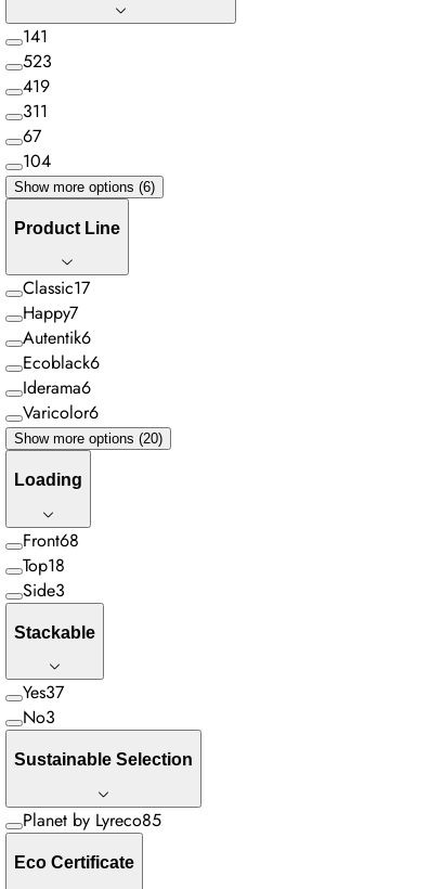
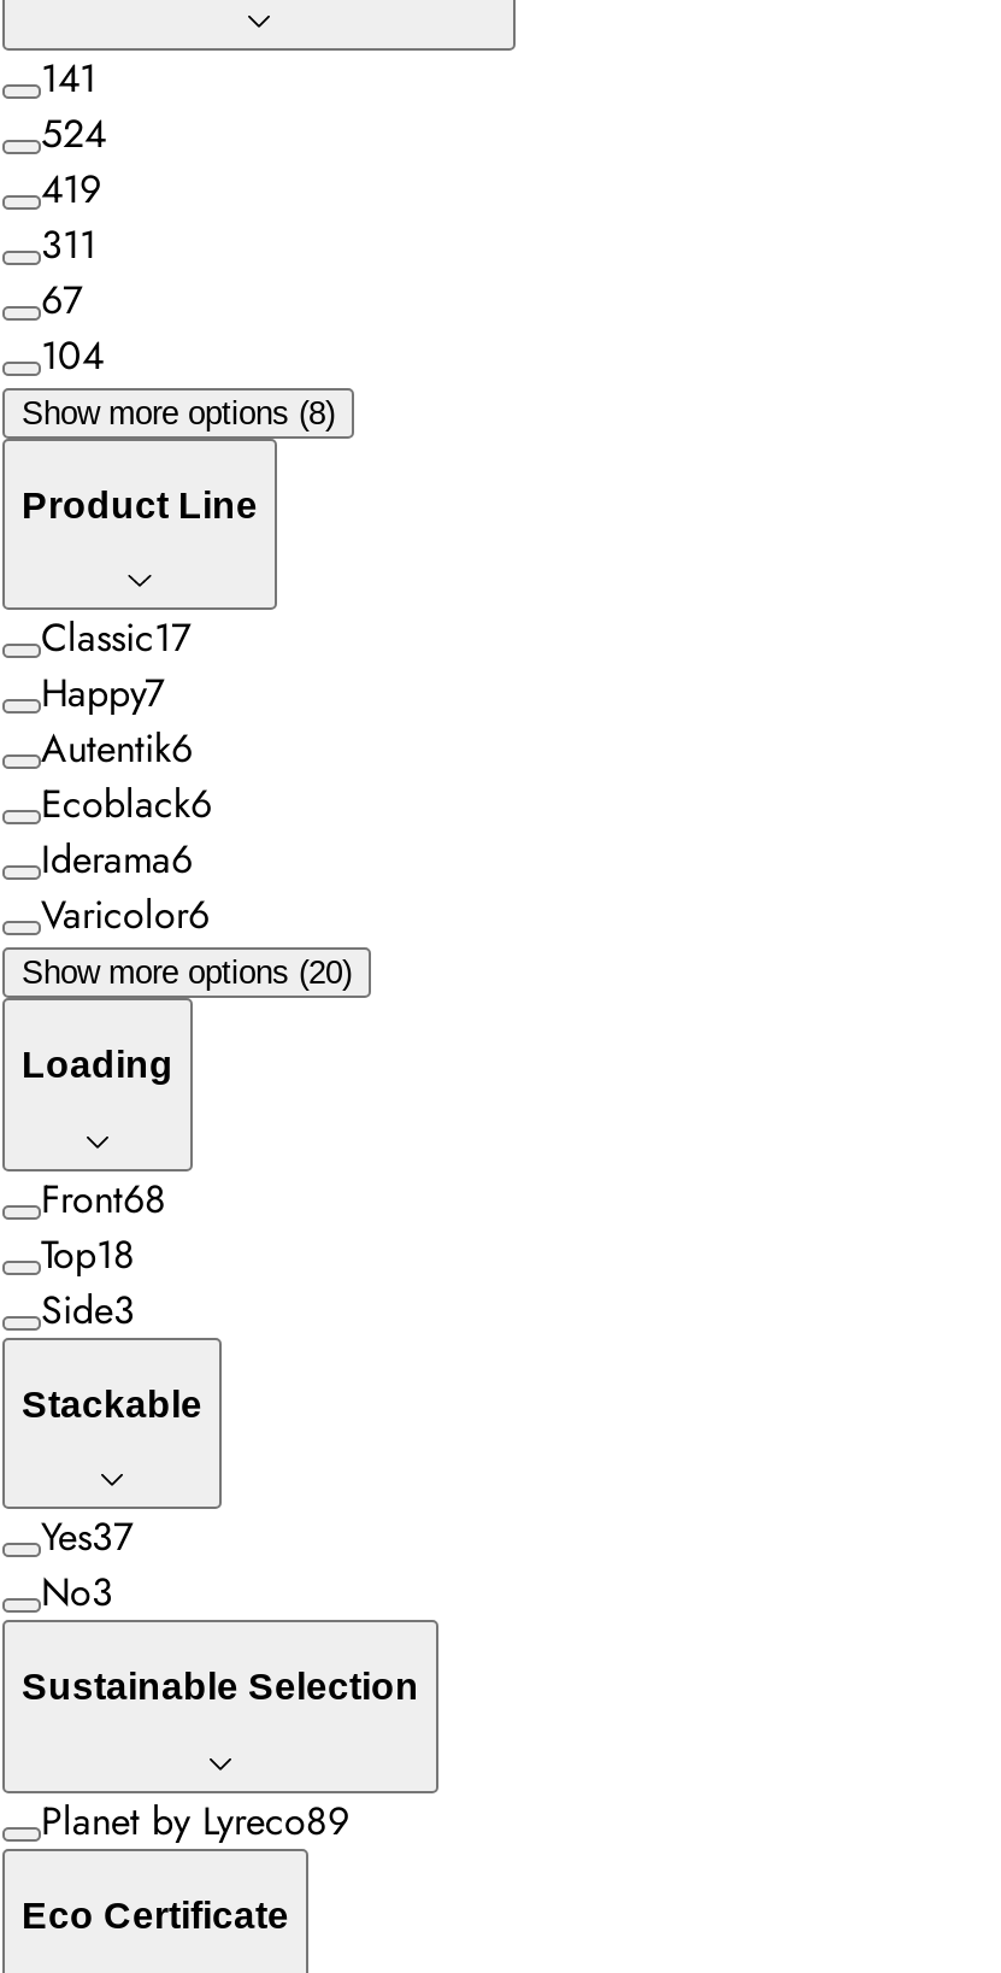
[23,49,52,74] 523 -> [41,106,106,161] 524
[14,179,155,195] Show more options (6) -> [22,395,335,431] Show more options (8)
[23,808,161,833] Planet by Lyreco85 -> [41,1793,349,1849] Planet by Lyreco89

